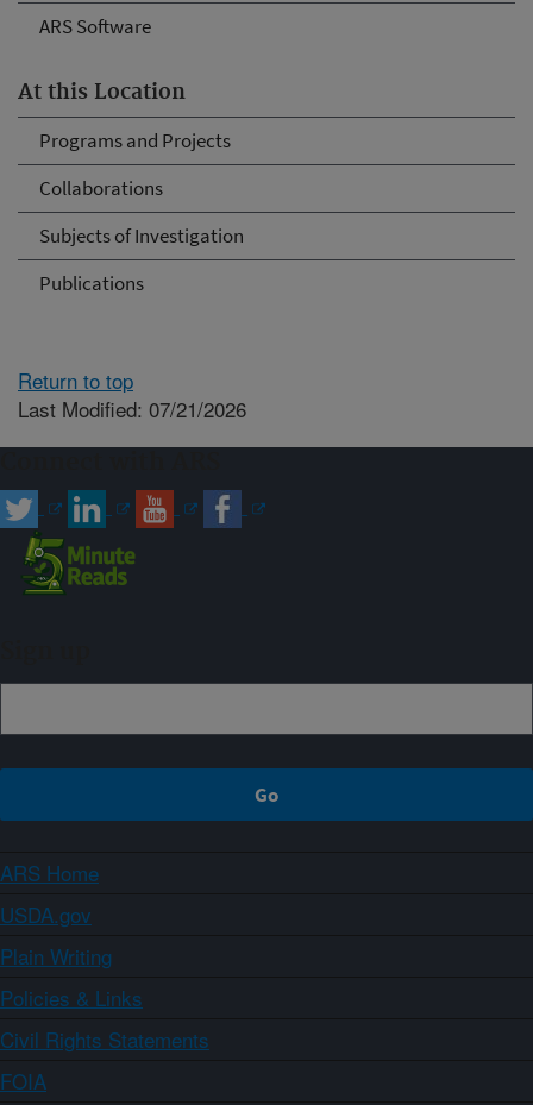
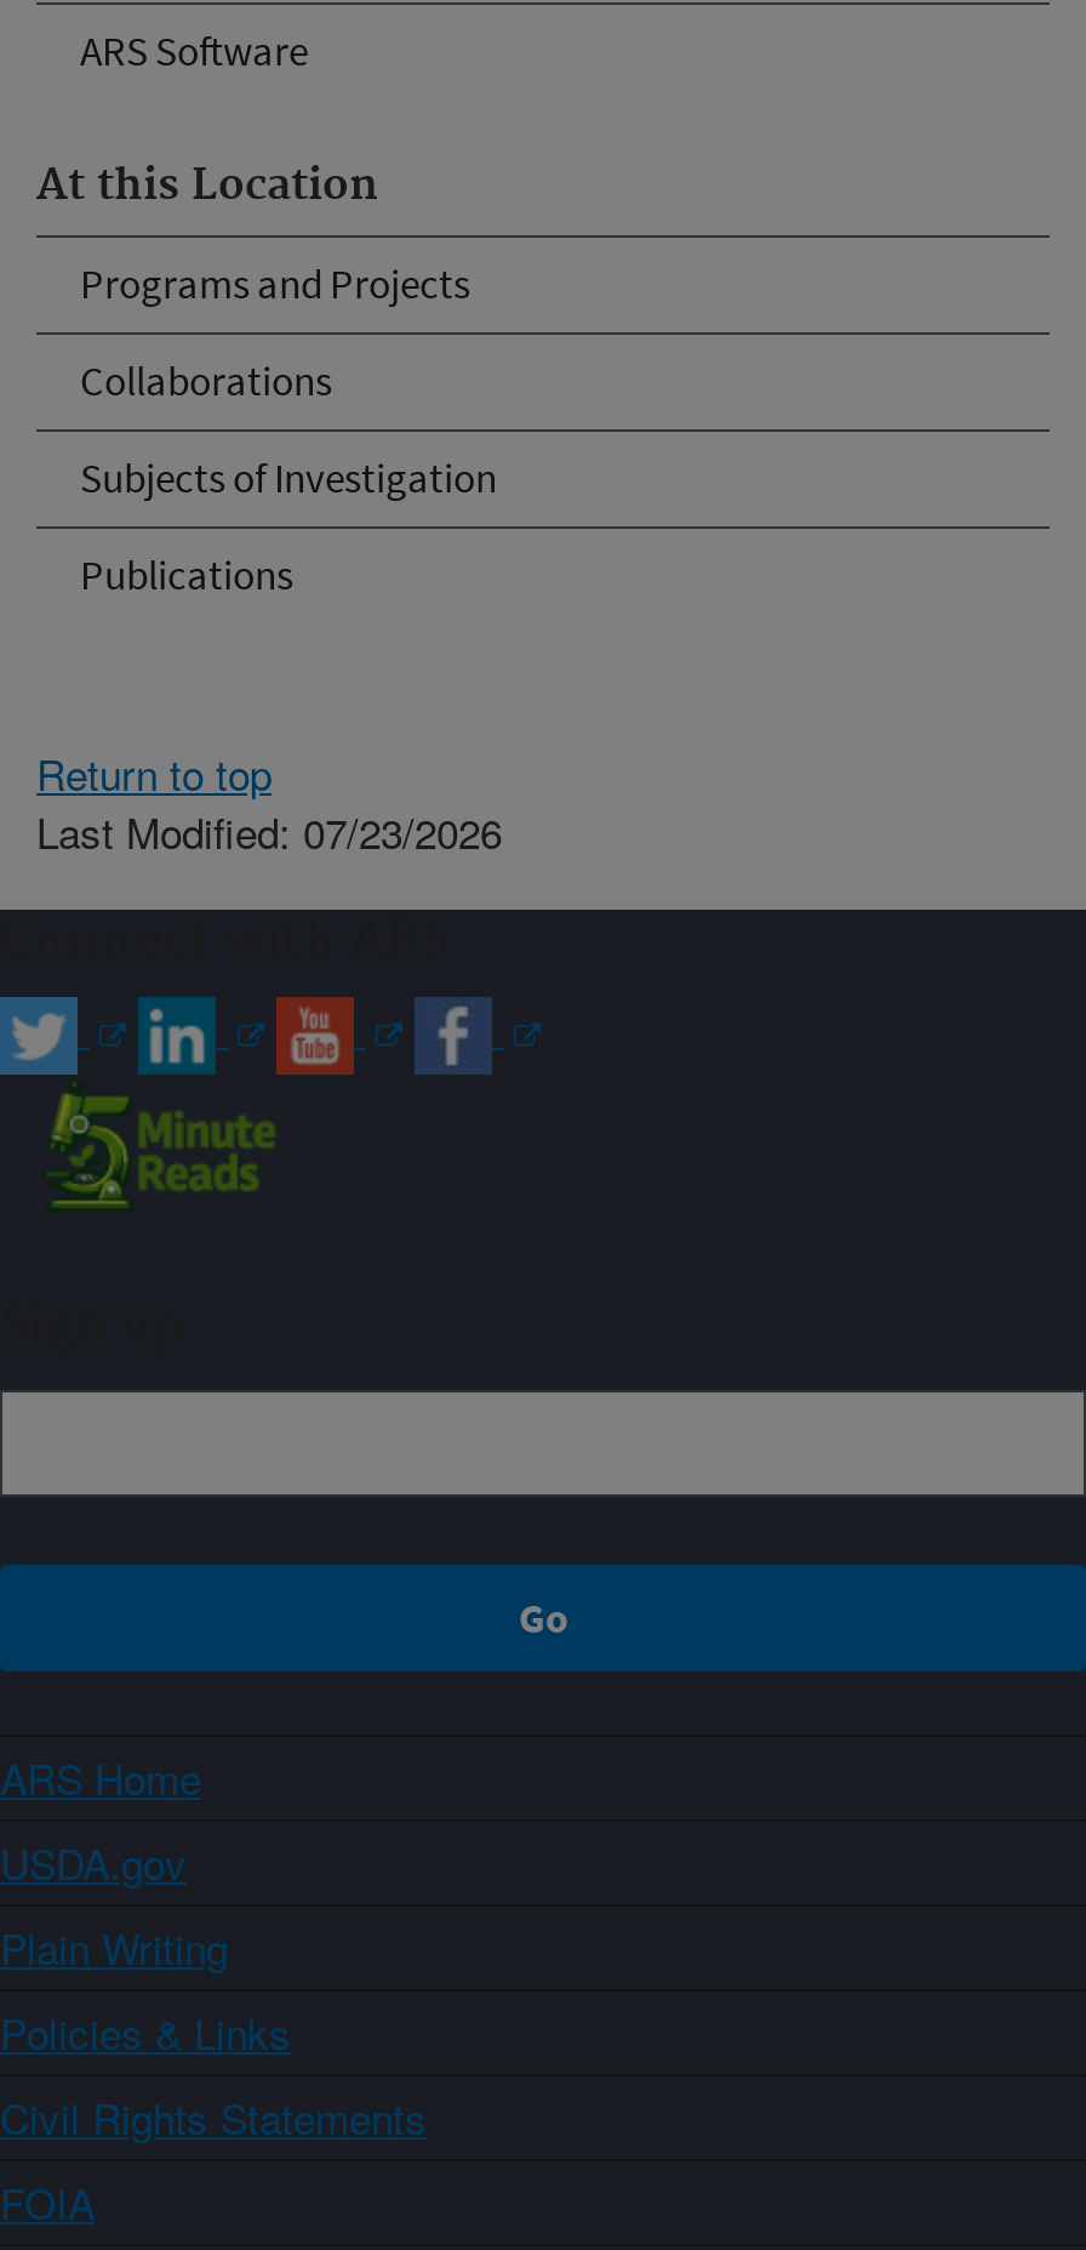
[18,393,246,423] Last Modified: 07/21/2026 -> [36,799,502,860] Last Modified: 07/23/2026

